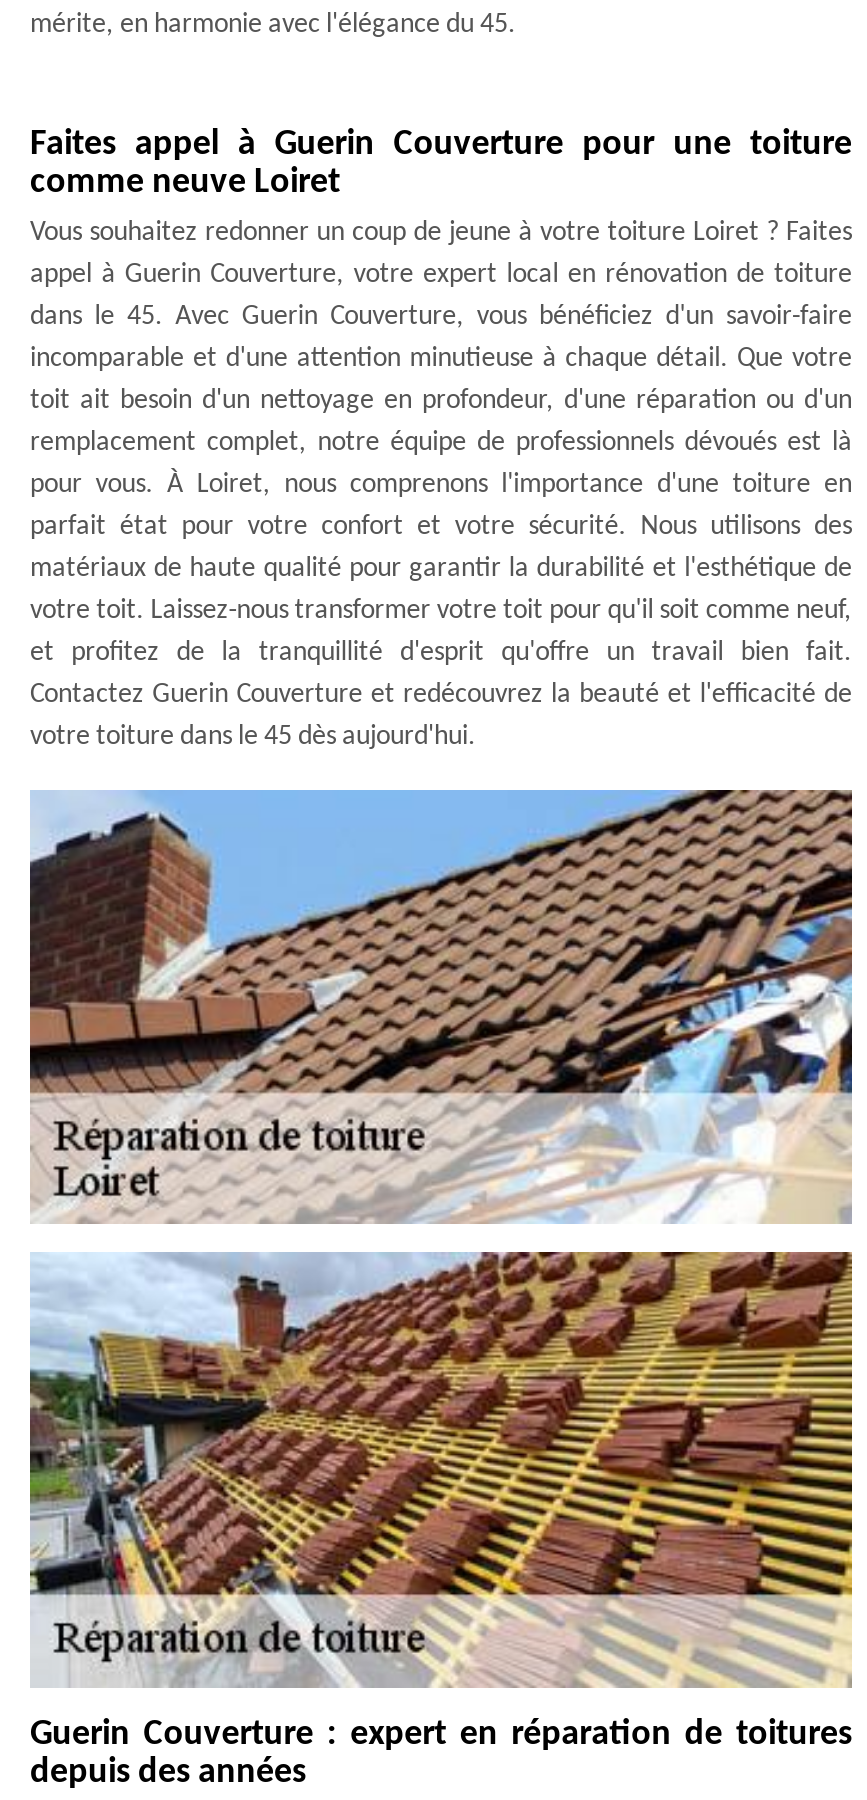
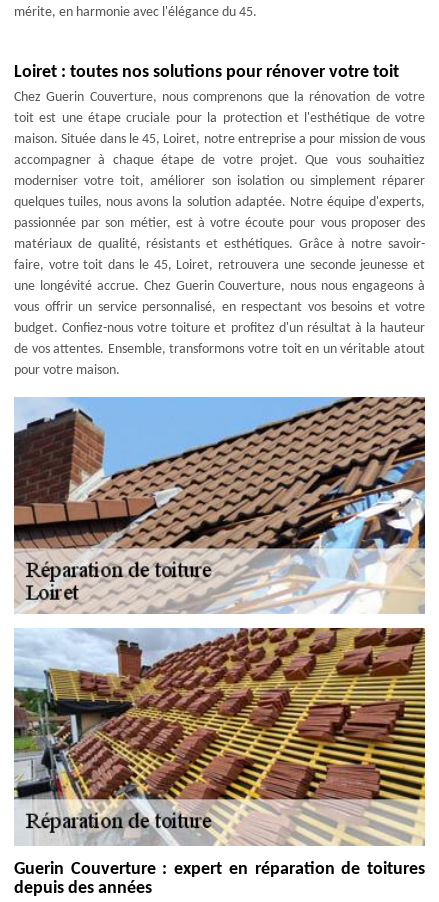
[30,125,852,751] Faites appel à Guerin Couverture pour une toiture | comme neuve Loiret | Vous souhaitez redonner un coup de jeune à votre toiture Loiret ? Faites | appel à Guerin Couverture, votre expert local en rénovation de toiture | dans le 45. Avec Guerin Couverture, vous bénéficiez d'un savoir-faire | incomparable et d'une attention minutieuse à chaque détail. Que votre | toit ait besoin d'un nettoyage en profondeur, d'une réparation ou d'un | remplacement complet, notre équipe de professionnels dévoués est là | pour vous. À Loiret, nous comprenons l'importance d'une toiture en | parfait état pour votre confort et votre sécurité. Nous utilisons des | matériaux de haute qualité pour garantir la durabilité et l'esthétique de | votre toit. Laissez-nous transformer votre toit pour qu'il soit comme neuf, | et profitez de la tranquillité d'esprit qu'offre un travail bien fait. | Contactez Guerin Couverture et redécouvrez la beauté et l'efficacité de | votre toiture dans le 45 dès aujourd'hui. -> [14,63,425,378] Loiret : toutes nos solutions pour rénover votre toit | Chez Guerin Couverture, nous comprenons que la rénovation de votre | toit est une étape cruciale pour la protection et l'esthétique de votre | maison. Située dans le 45, Loiret, notre entreprise a pour mission de vous | accompagner à chaque étape de votre projet. Que vous souhaitiez | moderniser votre toit, améliorer son isolation ou simplement réparer | quelques tuiles, nous avons la solution adaptée. Notre équipe d'experts, | passionnée par son métier, est à votre écoute pour vous proposer des | matériaux de qualité, résistants et esthétiques. Grâce à notre savoir- | faire, votre toit dans le 45, Loiret, retrouvera une seconde jeunesse et | une longévité accrue. Chez Guerin Couverture, nous nous engageons à | vous offrir un service personnalisé, en respectant vos besoins et votre | budget. Confiez-nous votre toiture et profitez d'un résultat à la hauteur | de vos attentes. Ensemble, transformons votre toit en un véritable atout | pour votre maison.

